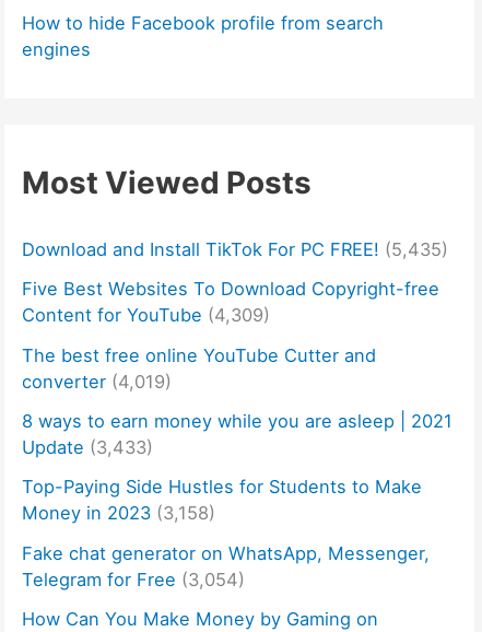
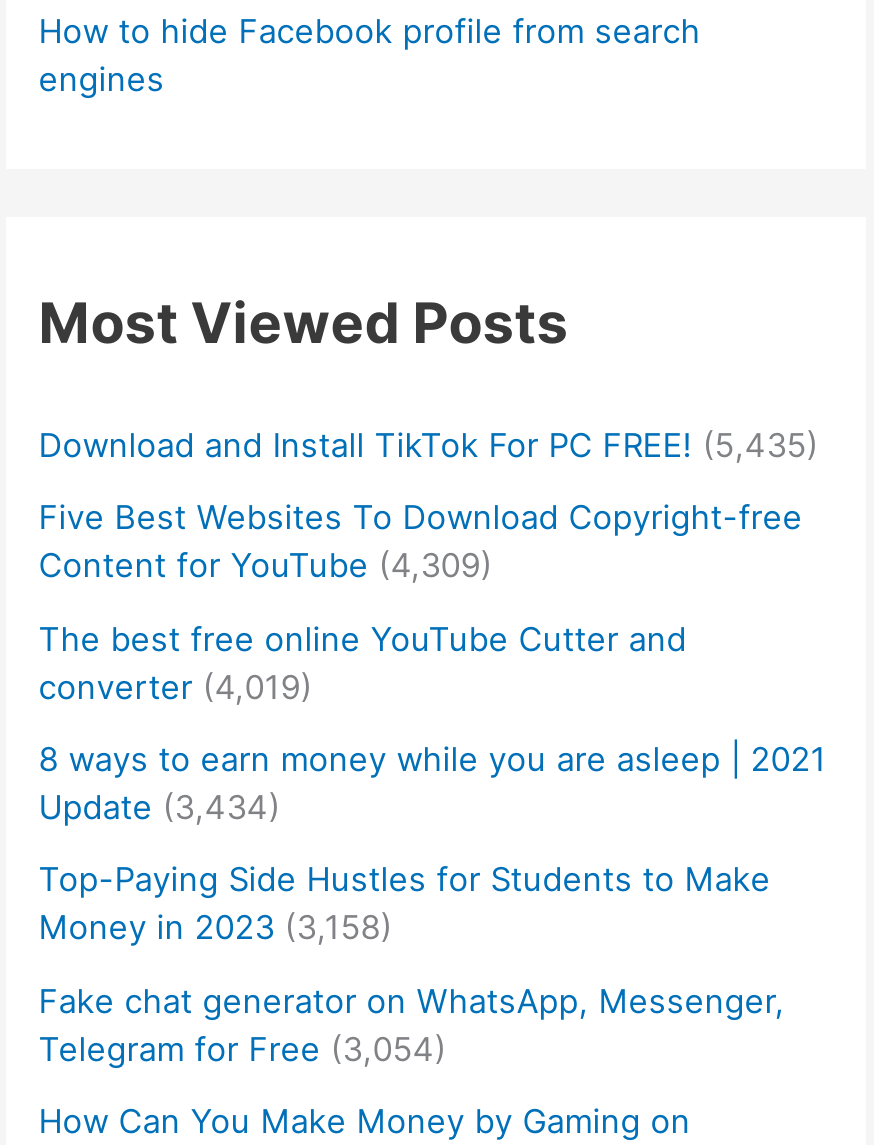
[22,436,153,458] Update (3,433) -> [39,787,281,827] Update (3,434)

